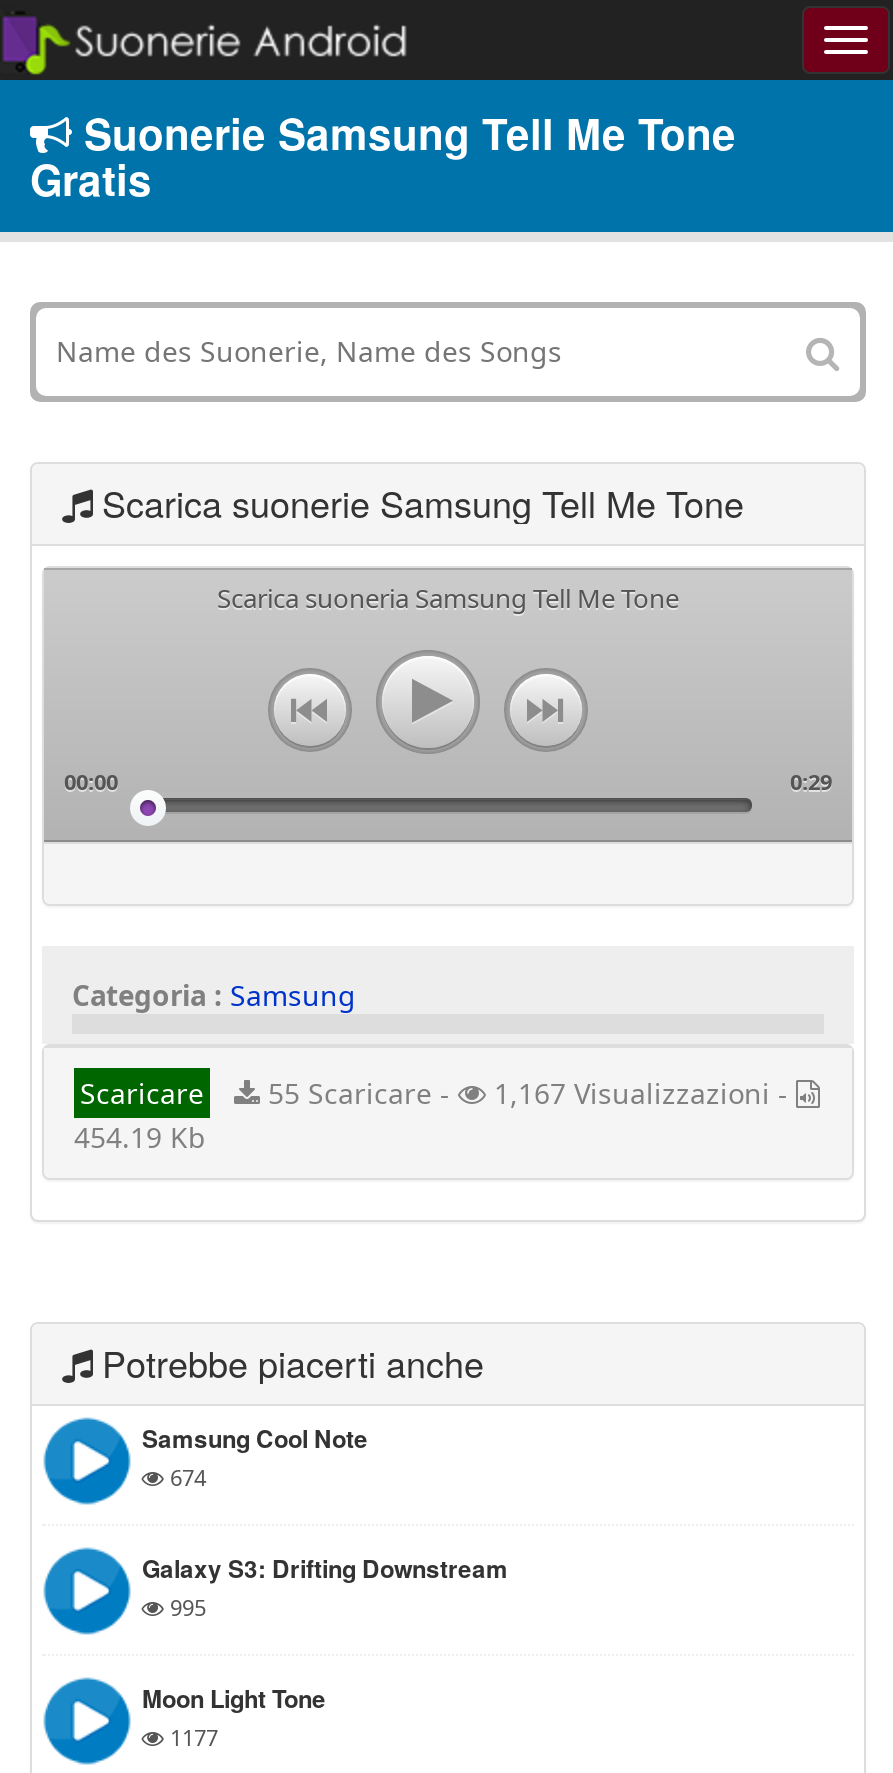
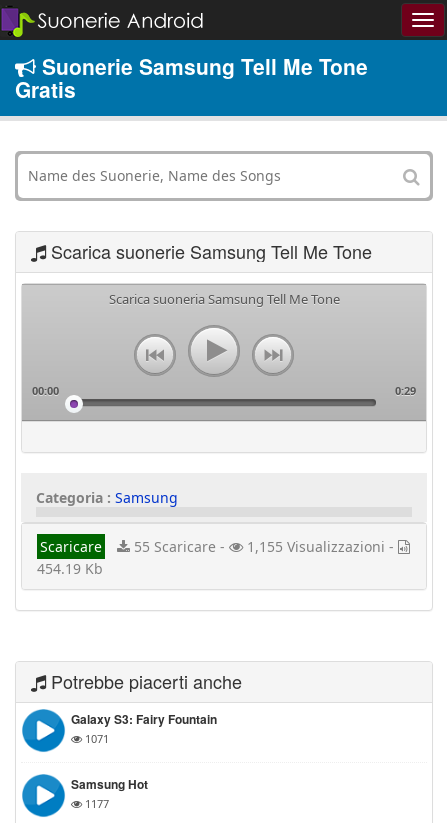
[486,1074,796,1112] 1,167 Visualizzazioni - -> [243,537,398,556] 1,155 Visualizzazioni -
[142,1420,508,1716] Samsung Cool Note | 674 | Galaxy S3: Drifting Downstream | 995 | Moon Light Tone -> [71,710,217,793] Galaxy S3: Fairy Fountain | 1071 | Samsung Hot

